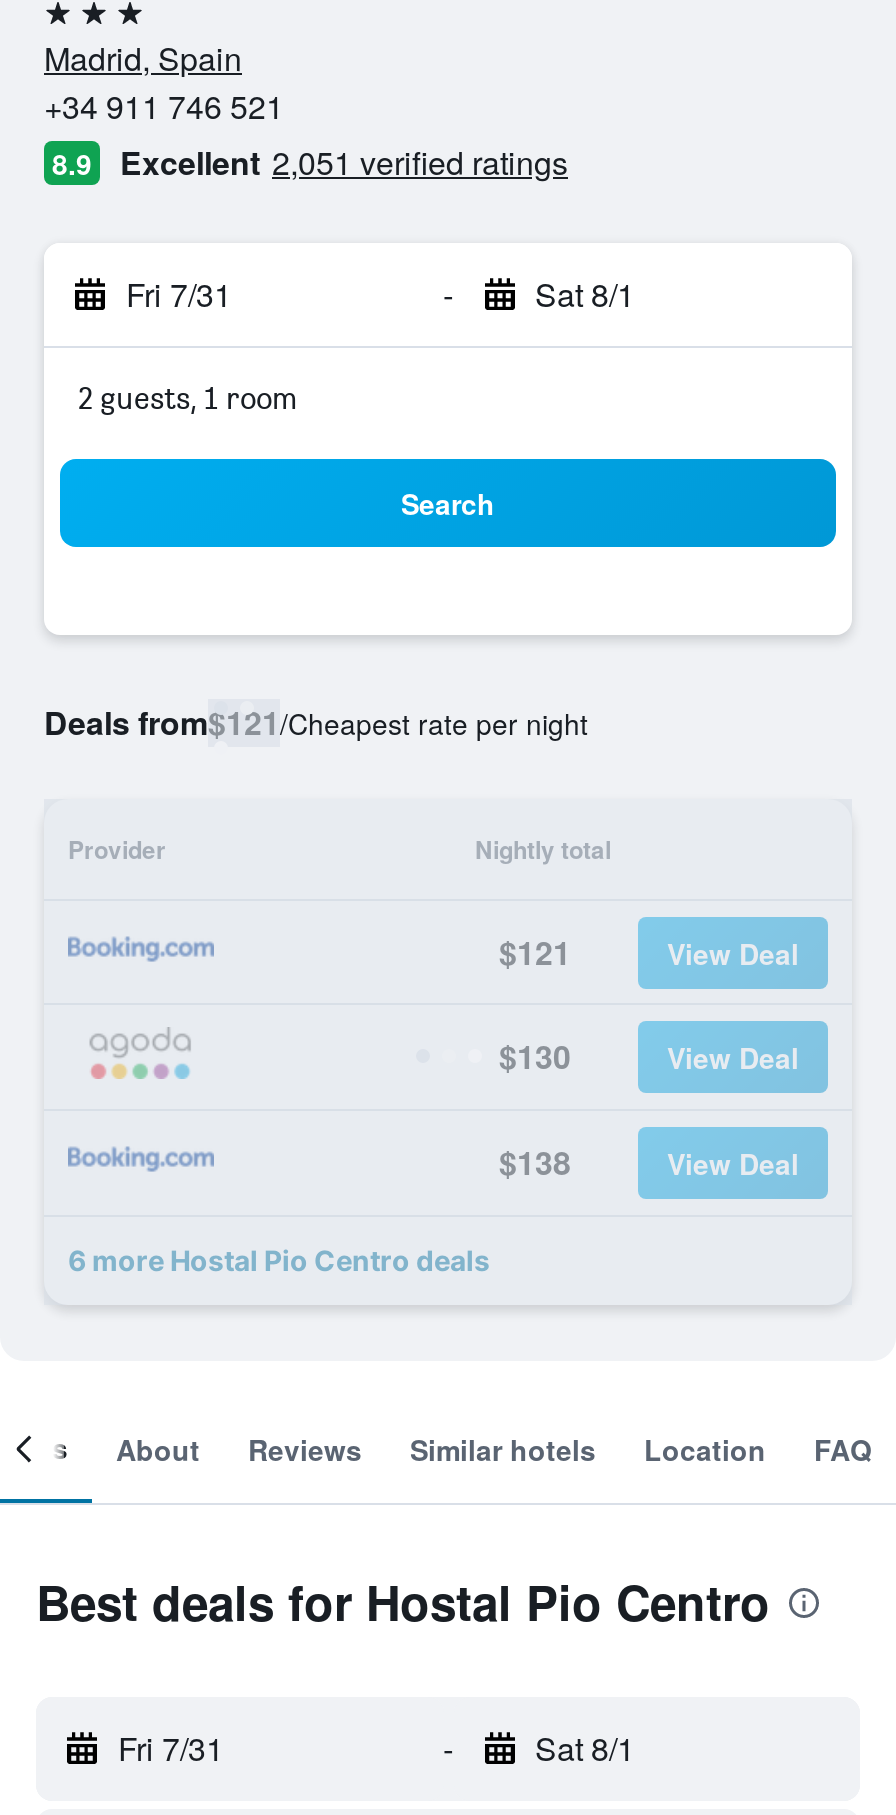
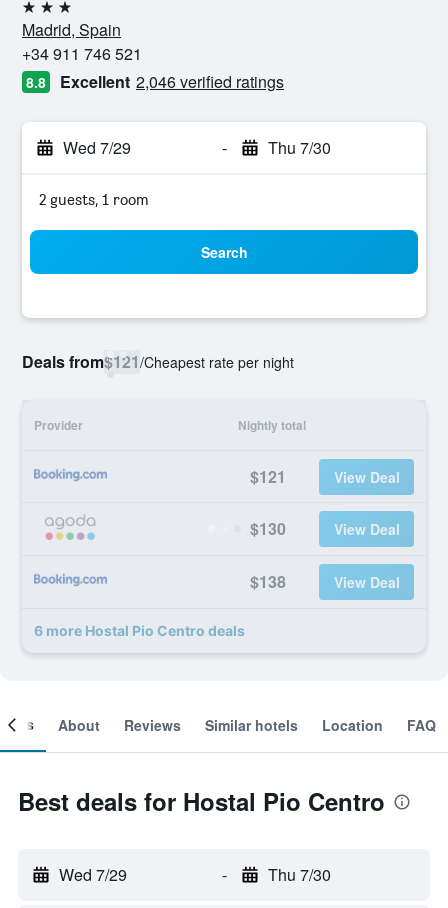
[52,139,568,185] 8.9 | Excellent 2,051 verified ratings -> [26,70,284,93] 8.8 | Excellent 2,046 verified ratings
[126,271,232,317] Fri 7/31 -> [63,136,131,159] Wed 7/29
[535,271,635,317] Sat 8/1 -> [267,136,330,159] Thu 7/30
[118,1725,224,1771] Fri 7/31 -> [59,863,127,886] Wed 7/29
[535,1725,635,1771] Sat 8/1 -> [267,863,330,886] Thu 7/30

